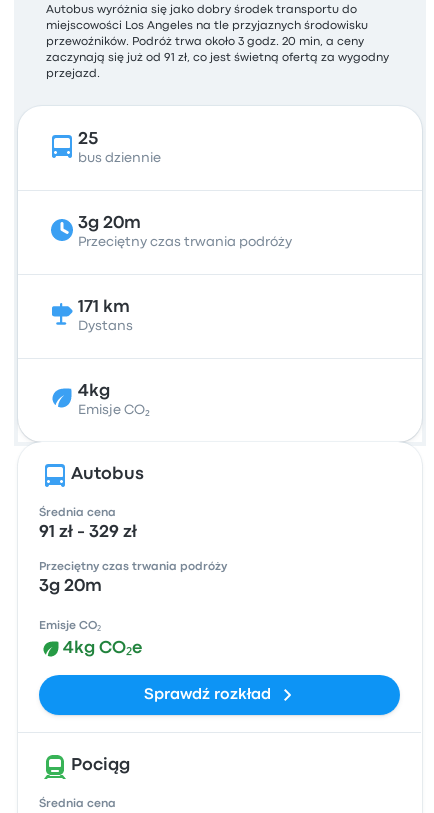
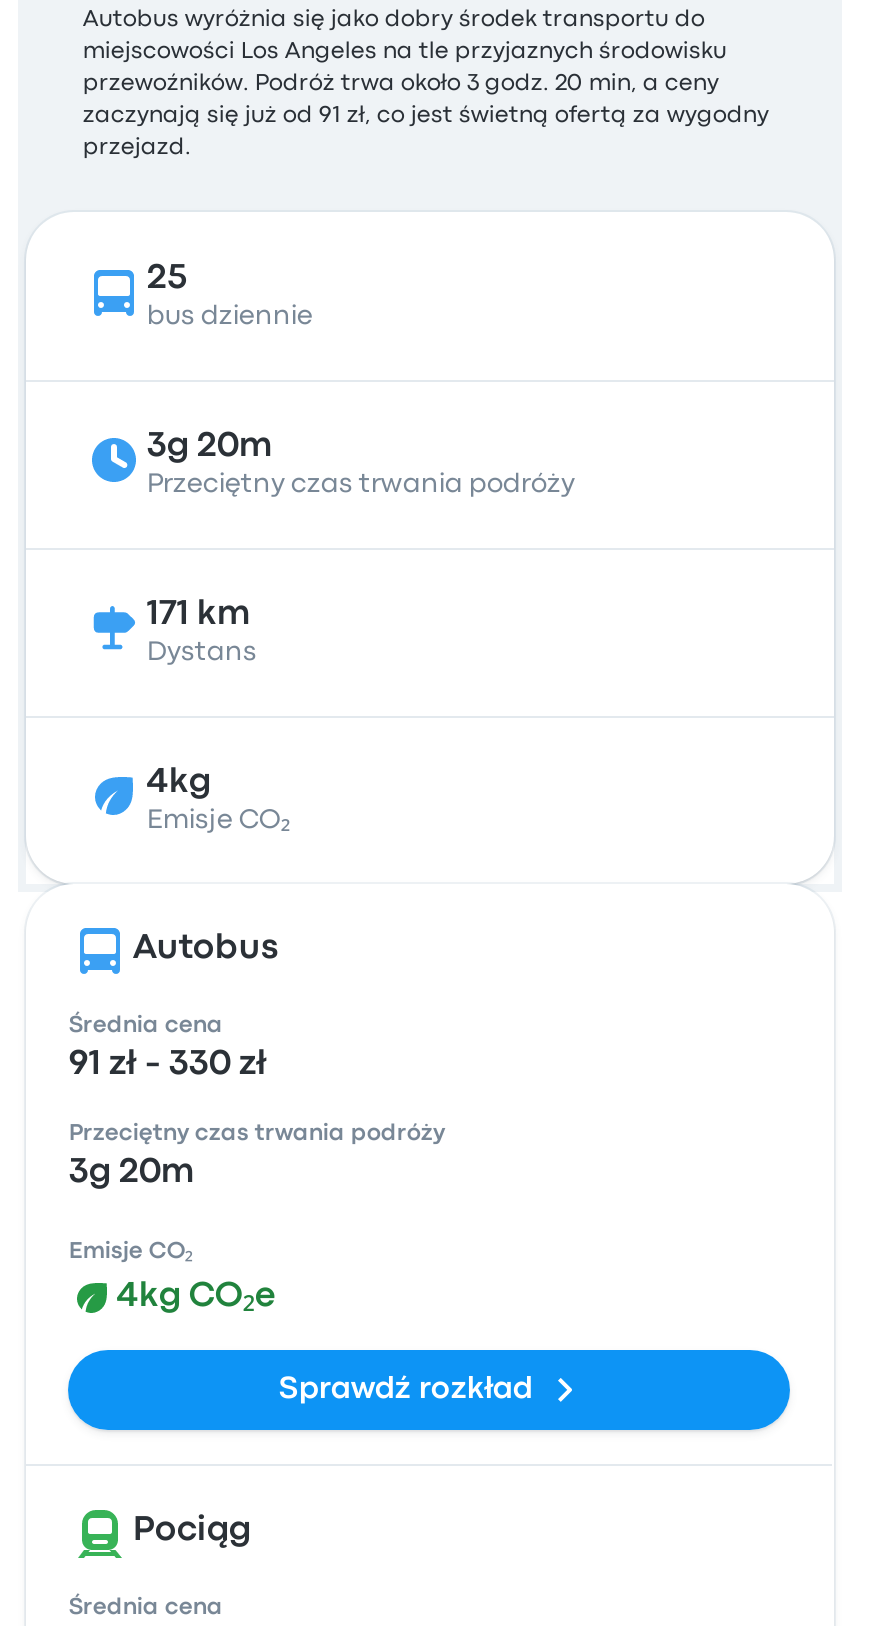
[39,525,137,540] 91 zł - 329 zł -> [69,1050,267,1080] 91 zł - 330 zł

